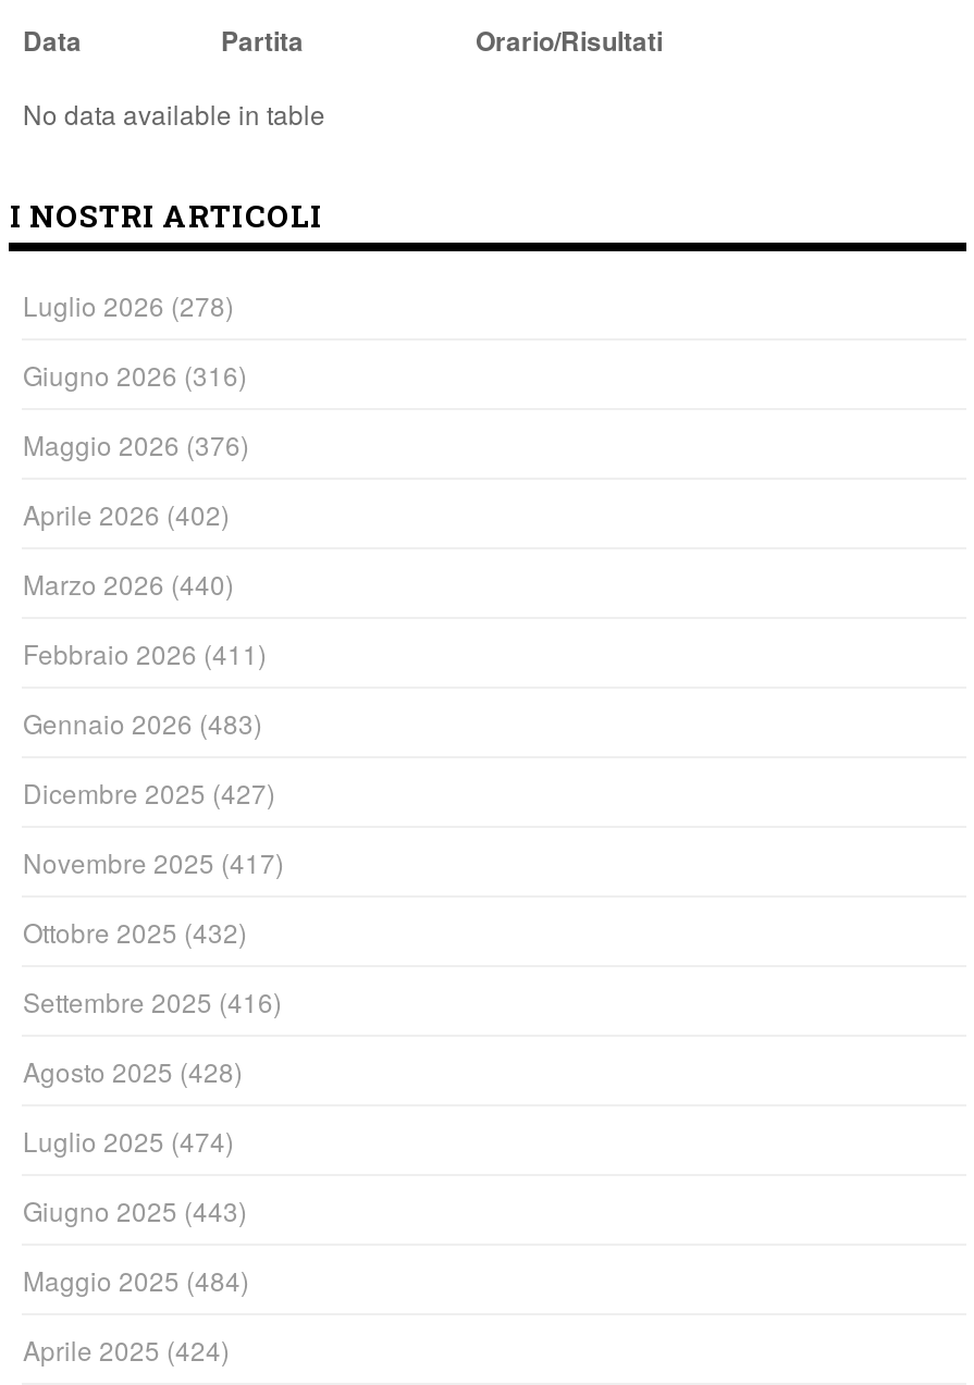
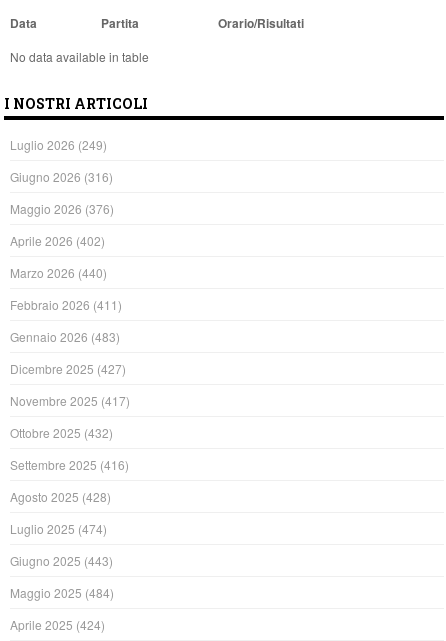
[23,286,234,323] Luglio 2026 (278) -> [10,136,107,153] Luglio 2026 (249)

